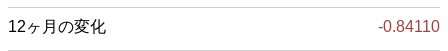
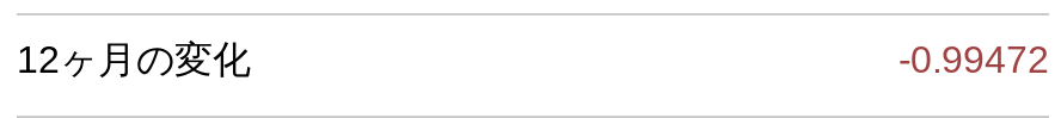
[378,18,440,35] -0.84110 -> [899,39,1049,80] -0.99472

